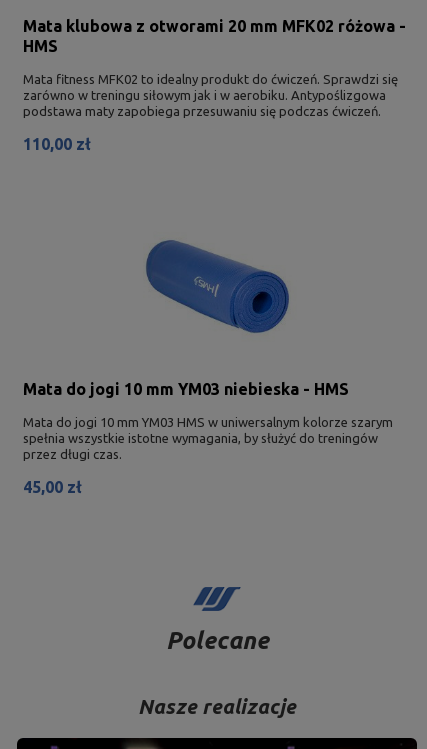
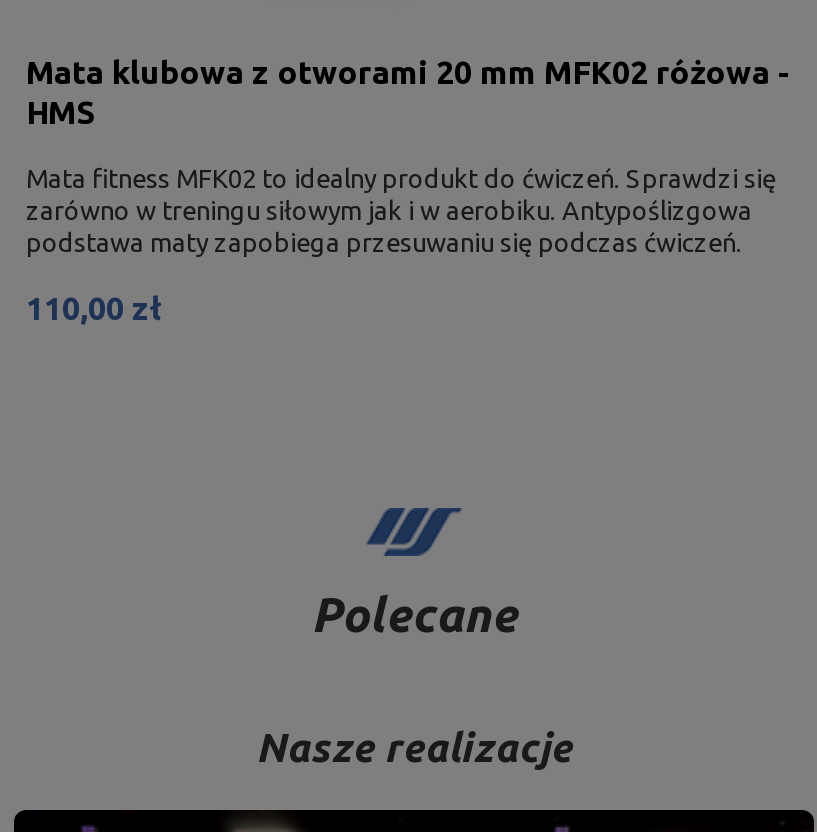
[145,239,290,334] [image] -> none
[23,380,393,496] Mata do jogi 10 mm YM03 niebieska - HMS | Mata do jogi 10 mm YM03 HMS w uniwersalnym kolorze szarym | spełnia wszystkie istotne wymagania, by służyć do treningów | przez długi czas. | 45,00 zł -> none

